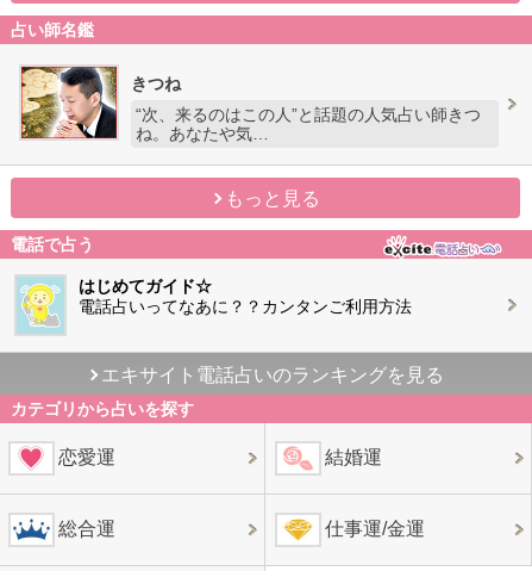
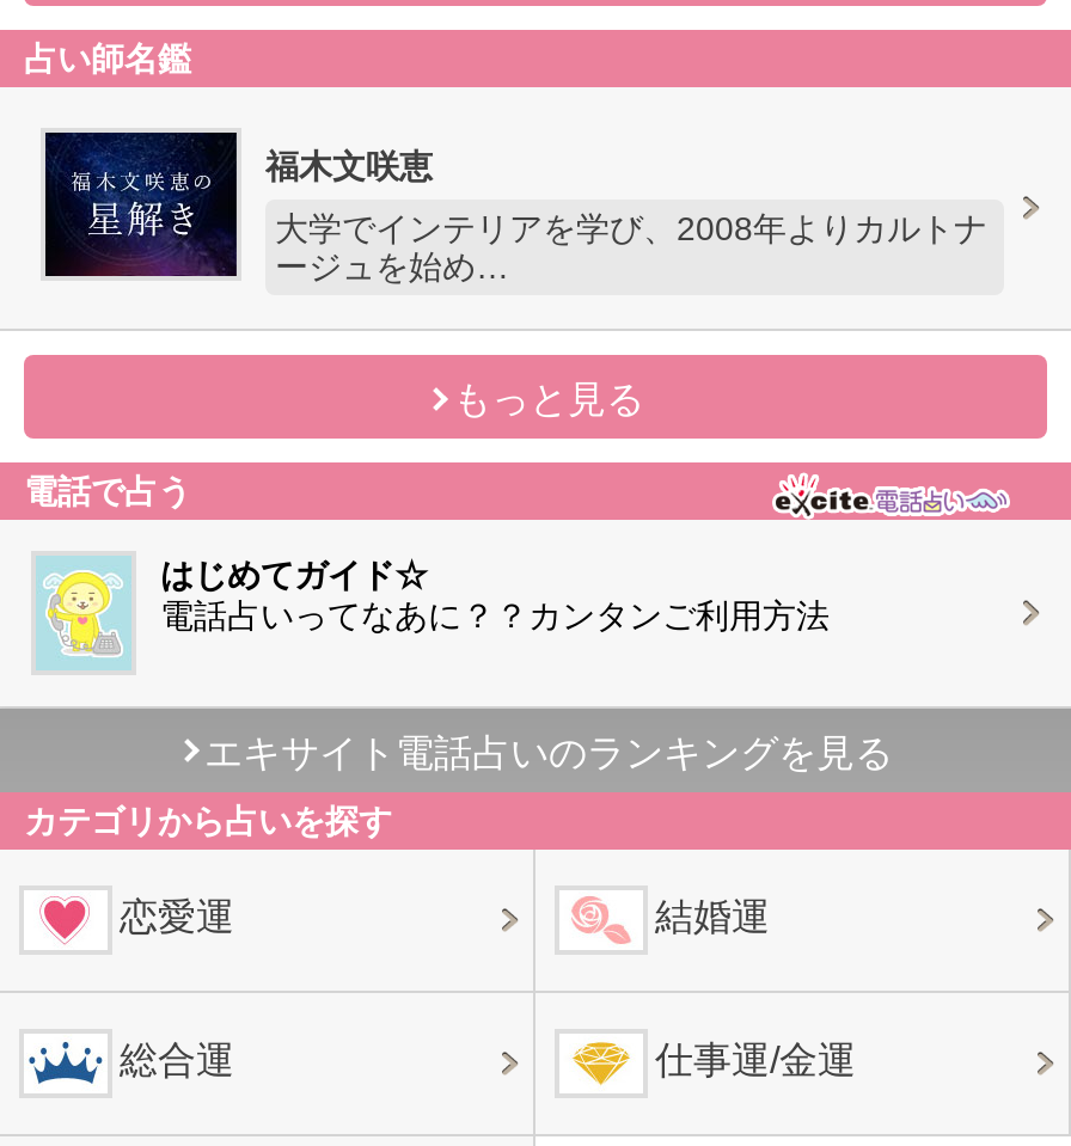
[20,66,181,139] [image] | きつね -> [43,129,433,280] [image] | 福木文咲恵
[136,105,481,143] “次、来るのはこの人”と話題の人気占い師きつ | ね。あなたや気… -> [275,210,987,286] 大学でインテリアを学び、2008年よりカルトナ | ージュを始め…

